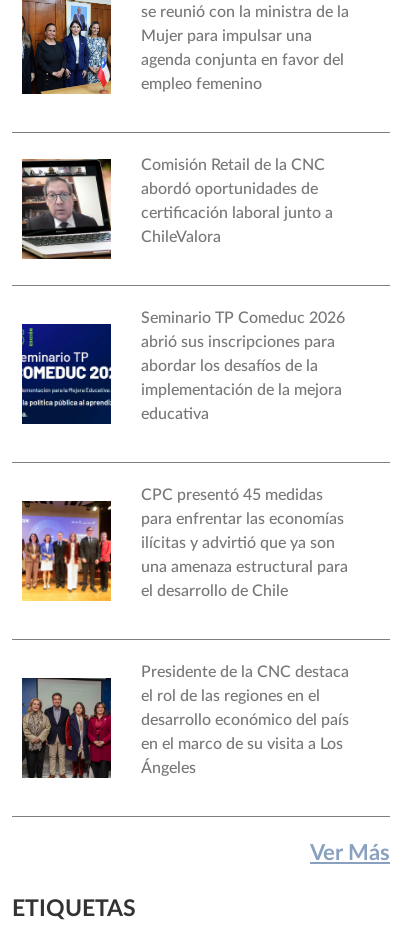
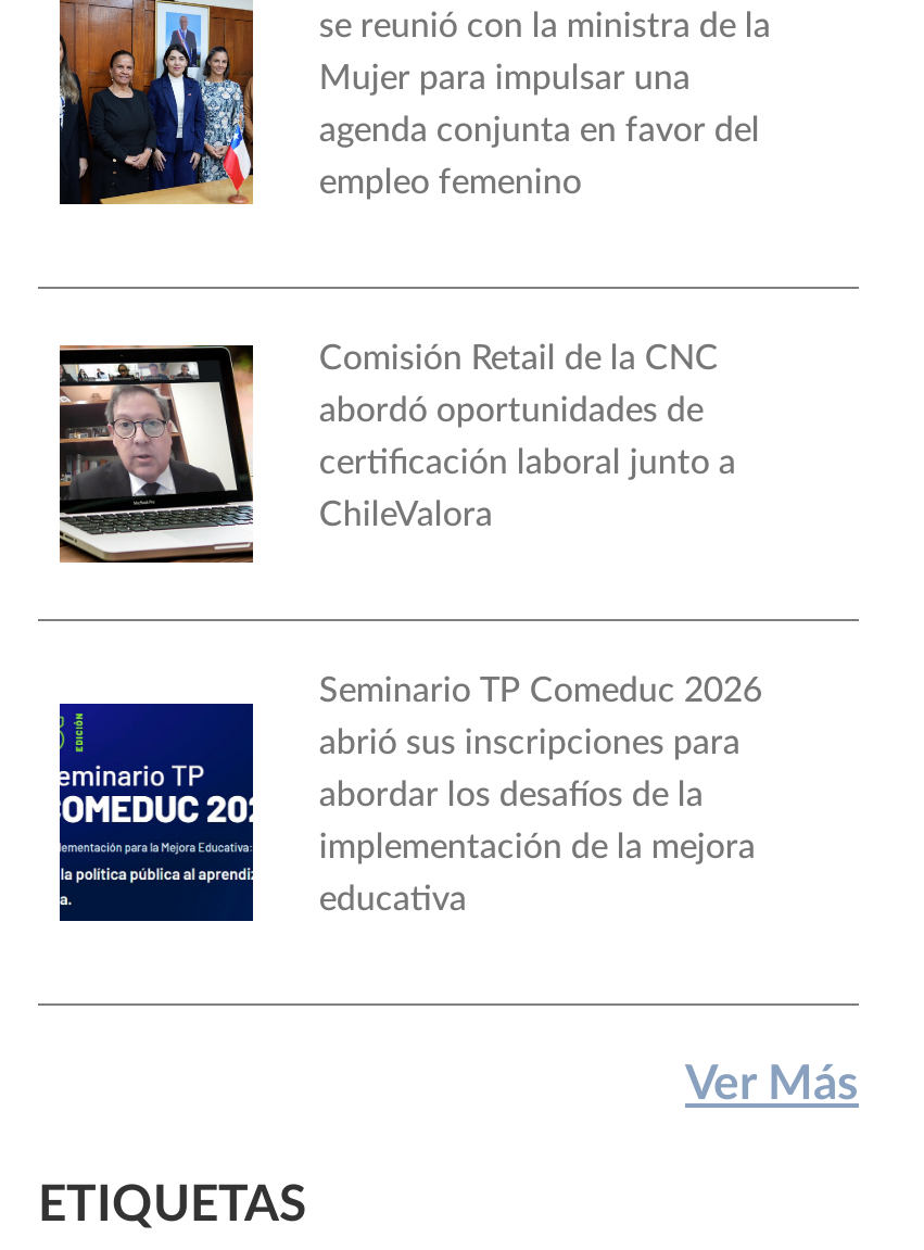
[21,487,348,602] [image] | CPC presentó 45 medidas | para enfrentar las economías | ilícitas y advirtió que ya son | una amenaza estructural para | el desarrollo de Chile -> none
[21,664,349,779] [image] | Presidente de la CNC destaca | el rol de las regiones en el | desarrollo económico del país | en el marco de su visita a Los | Ángeles -> none

